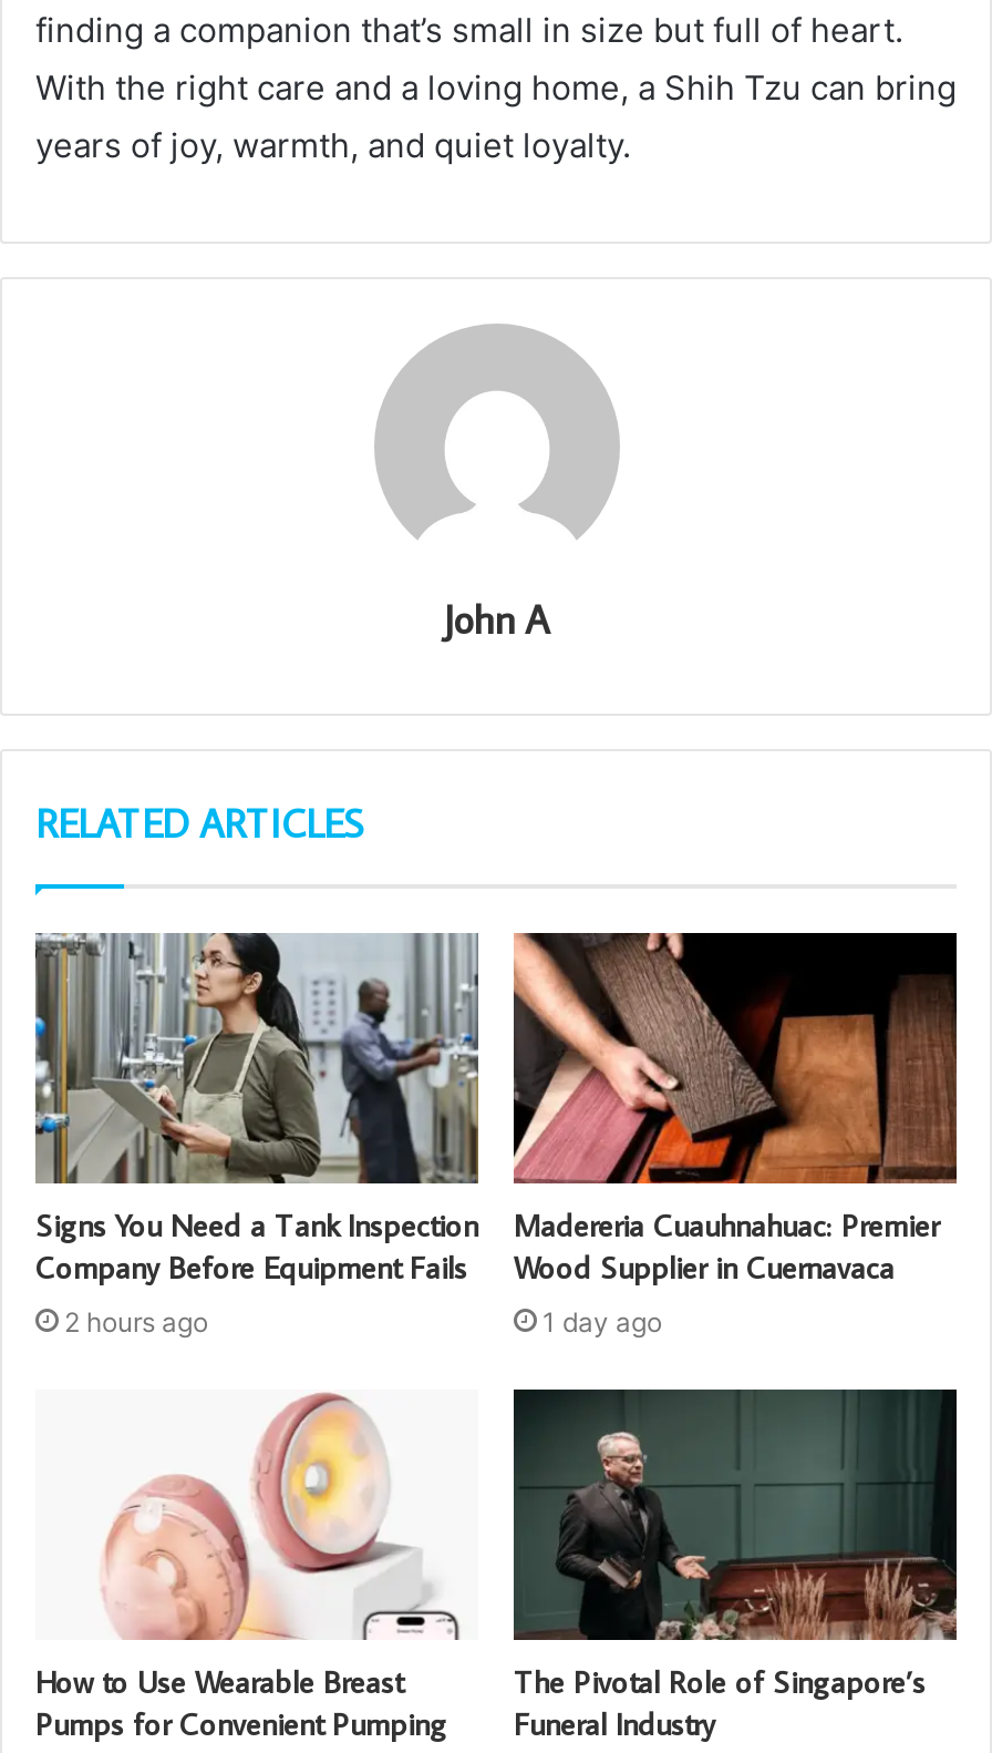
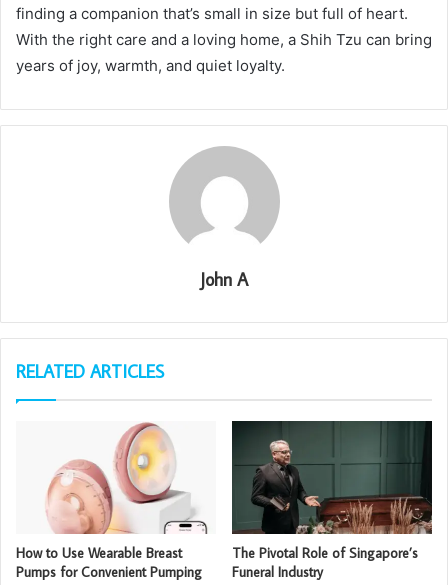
[33,931,480,1339] [image] | Signs You Need a Tank Inspection | Company Before Equipment Fails | 2 hours ago -> none
[512,931,957,1339] [image] | Madereria Cuauhnahuac: Premier | Wood Supplier in Cuernavaca | 1 day ago -> none

